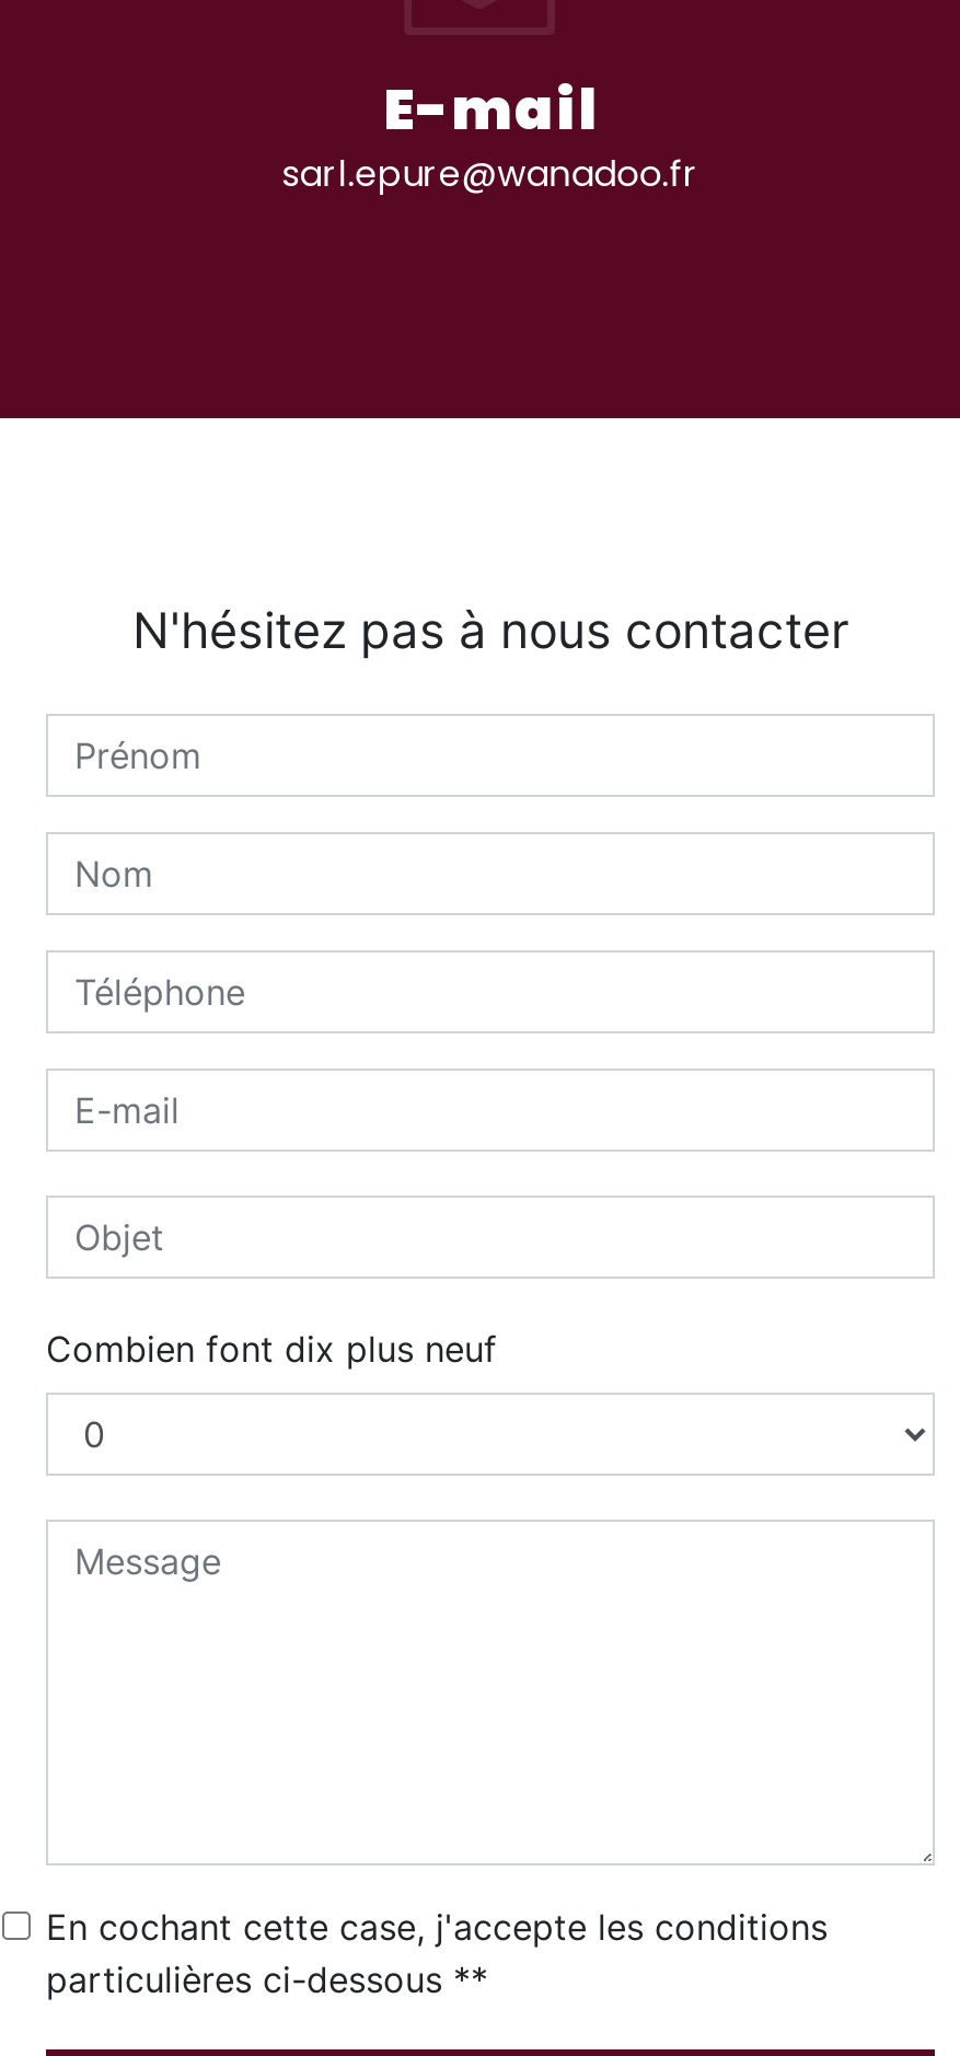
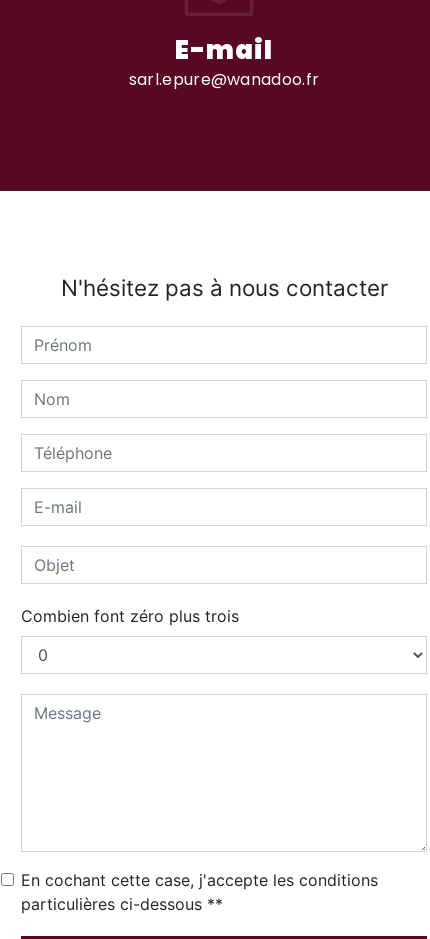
[46,1327,497,1371] Combien font dix plus neuf -> [21,606,239,626] Combien font zéro plus trois

